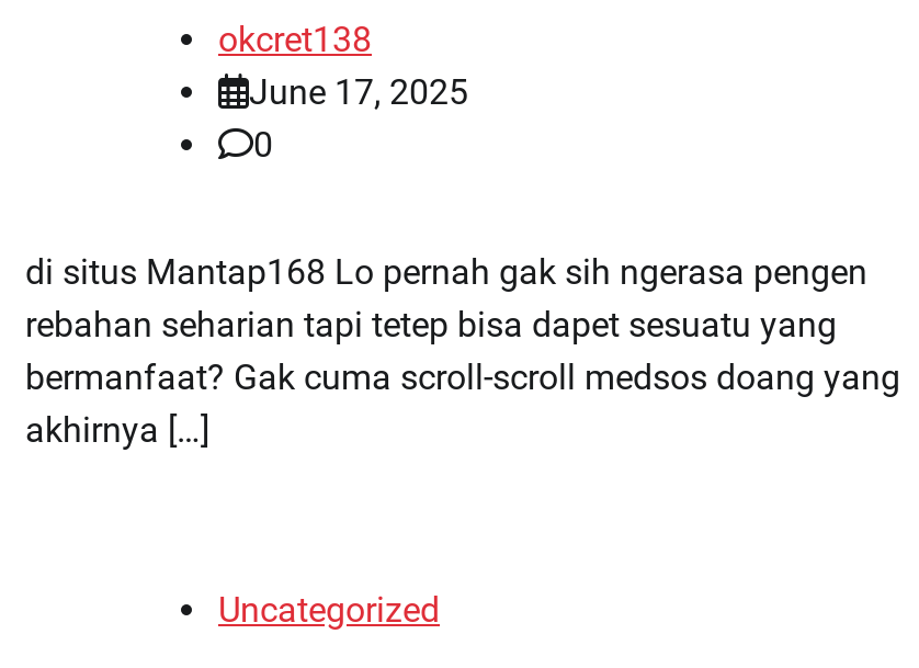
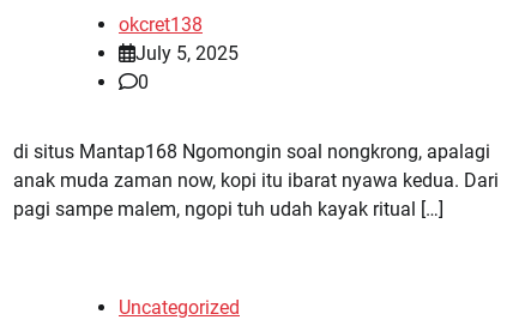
[249,72,468,114] June 17, 2025 -> [135,42,239,65] July 5, 2025
[25,252,900,451] di situs Mantap168 Lo pernah gak sih ngerasa pengen | rebahan seharian tapi tetep bisa dapet sesuatu yang | bermanfaat? Gak cuma scroll-scroll medsos doang yang | akhirnya […] -> [13,141,499,221] di situs Mantap168 Ngomongin soal nongkrong, apalagi | anak muda zaman now, kopi itu ibarat nyawa kedua. Dari | pagi sampe malem, ngopi tuh udah kayak ritual […]

